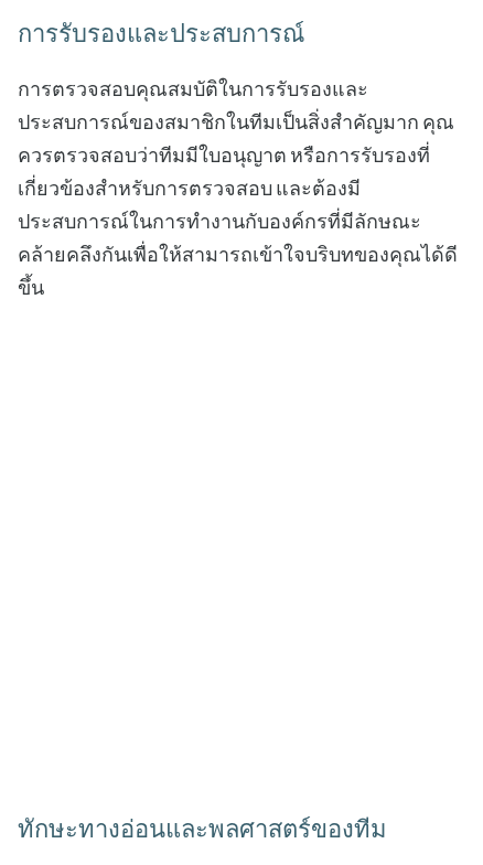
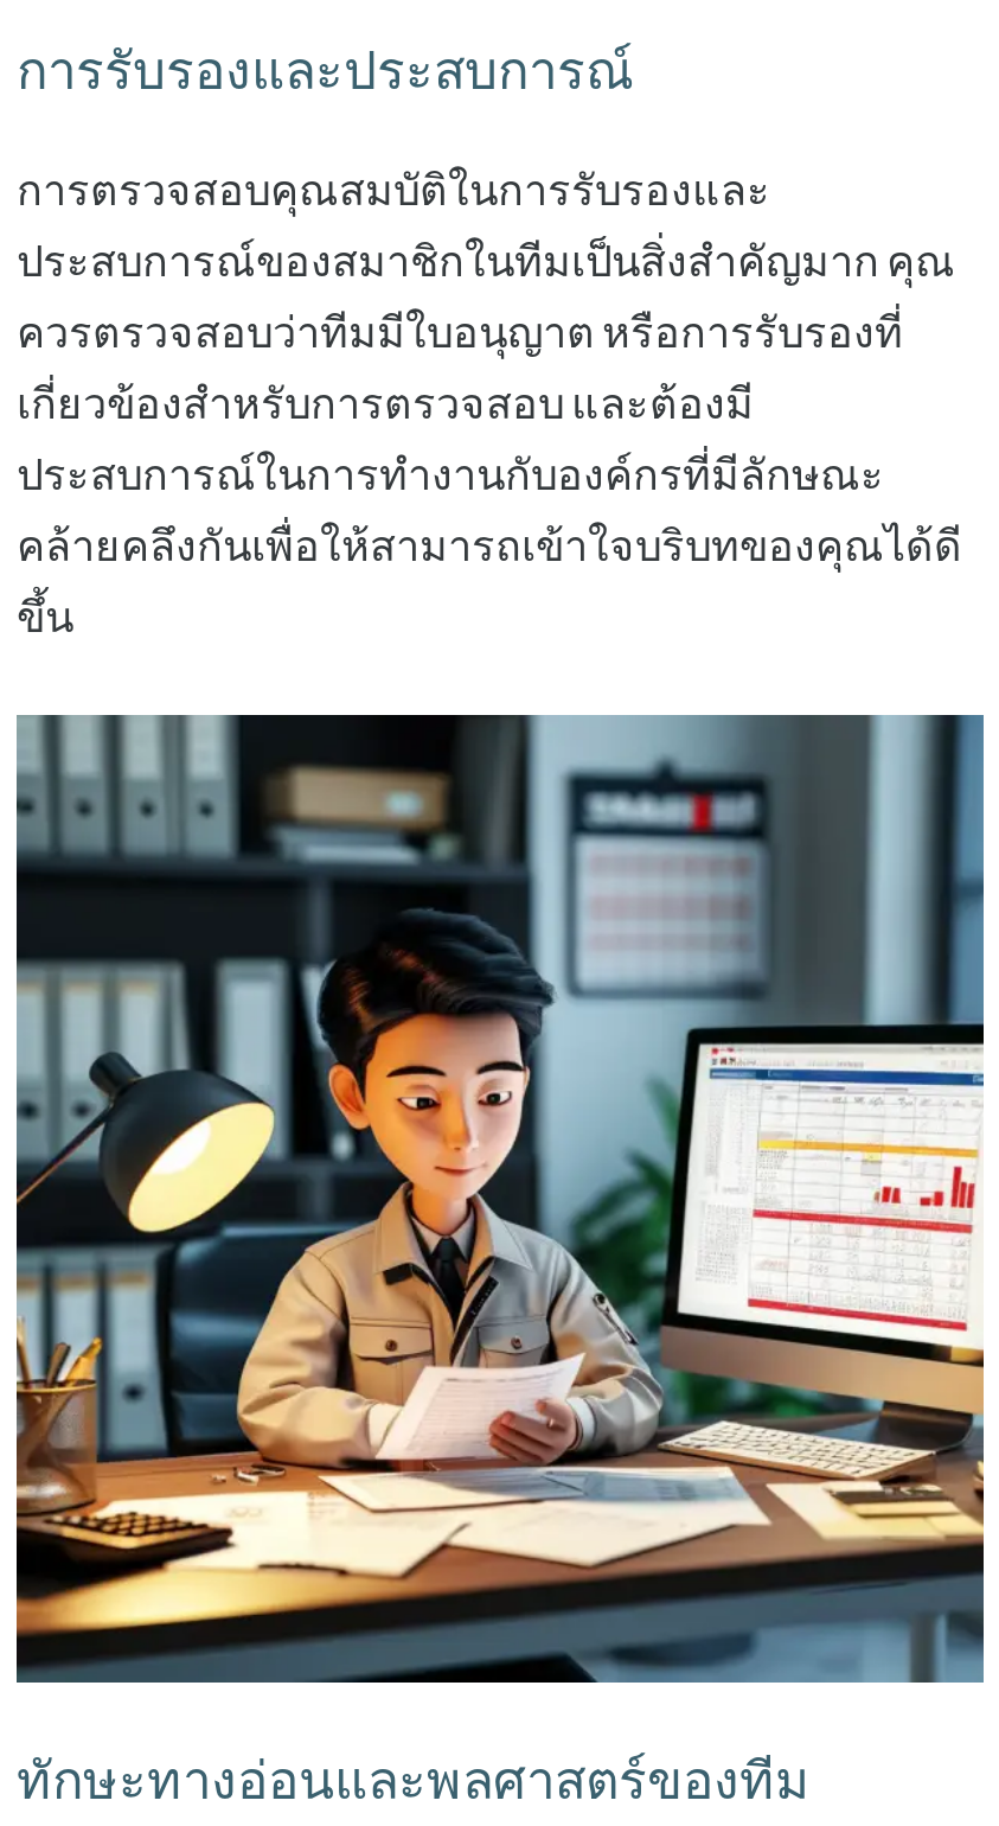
none -> [14,713,986,1685] [image]

